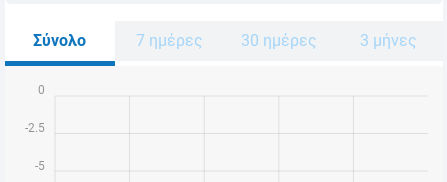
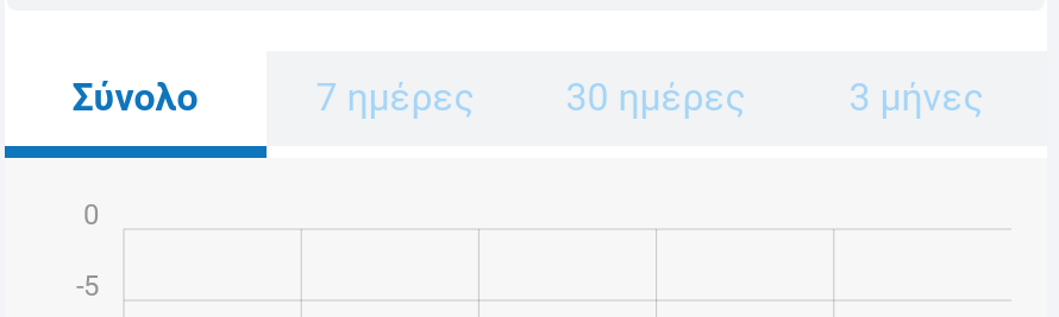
[25,121,45,135] -2.5 -> none

